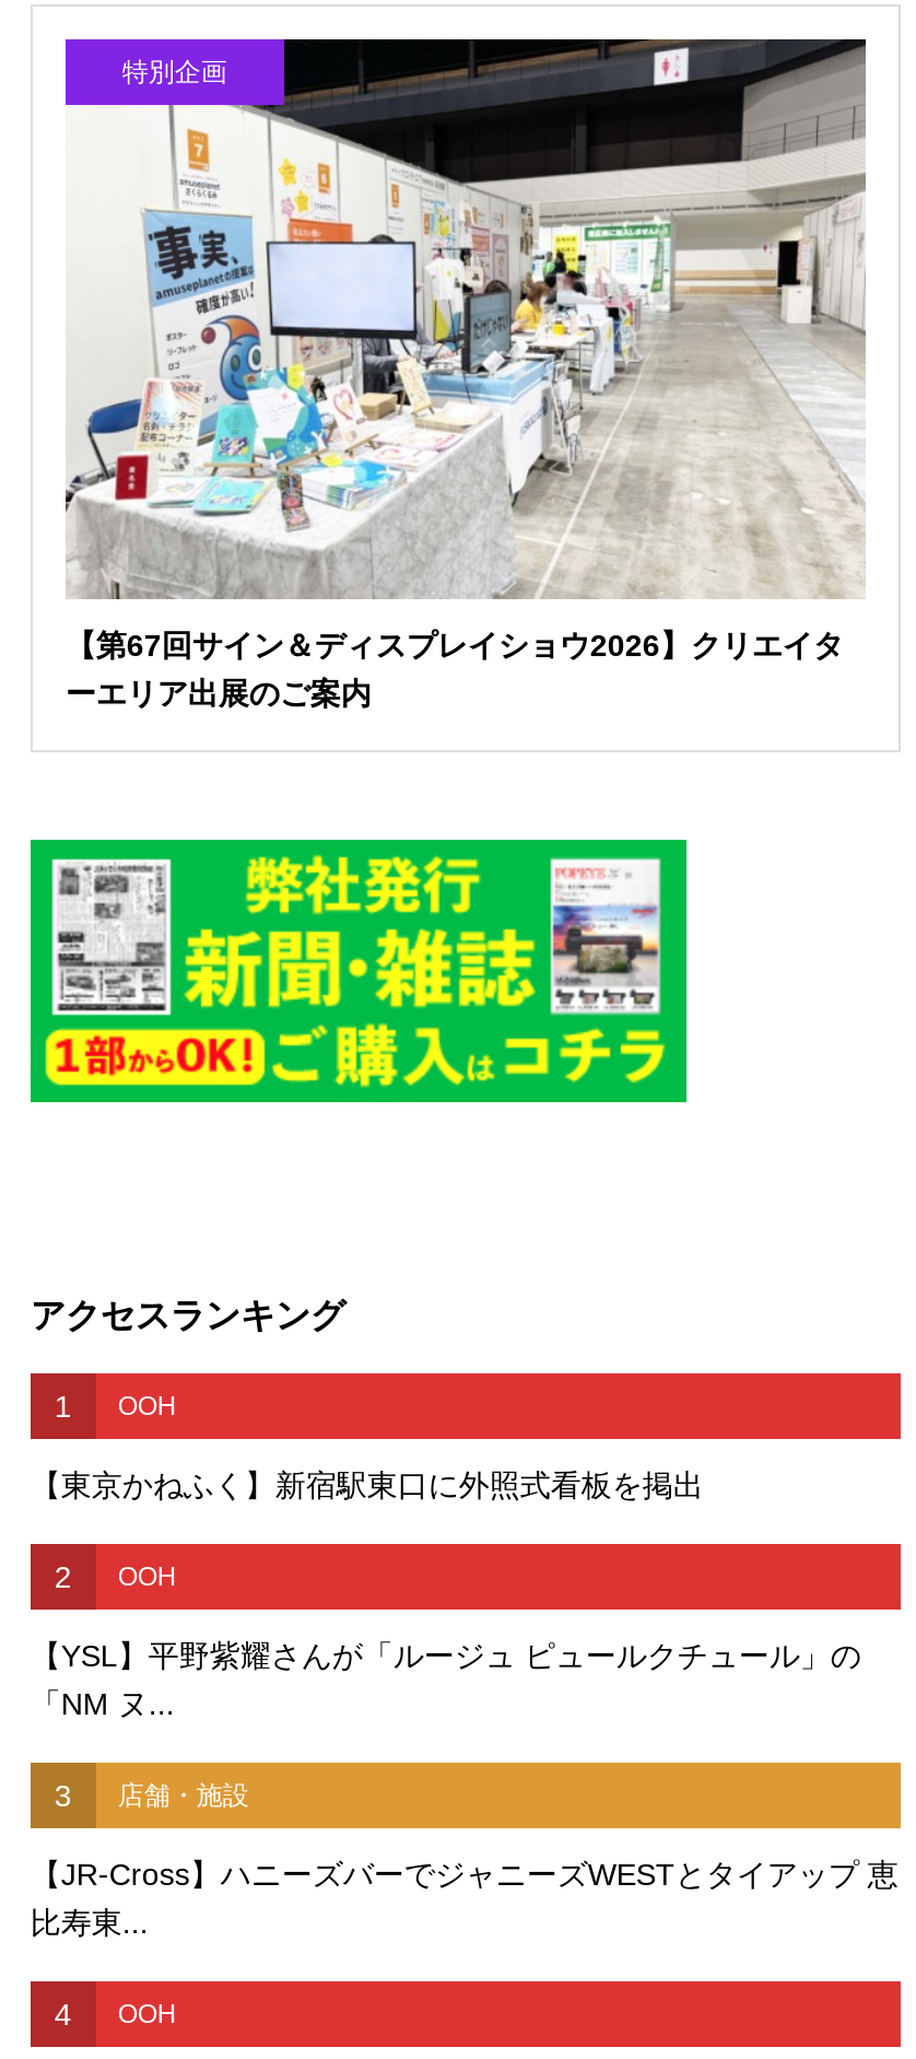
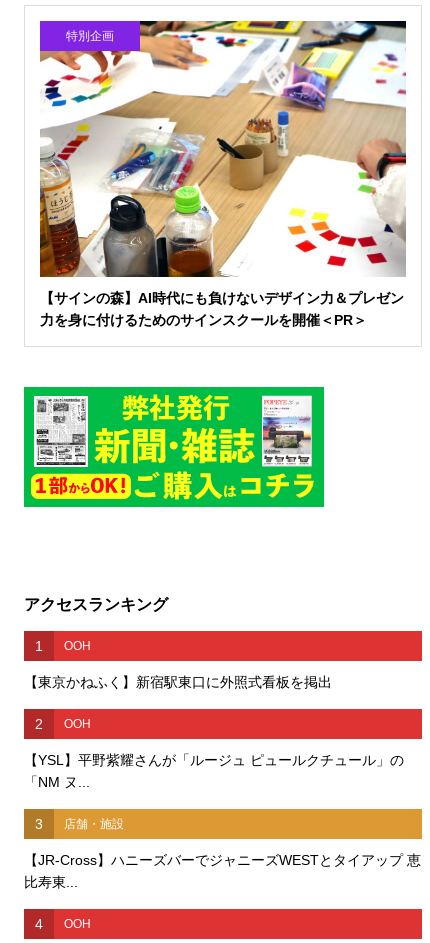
[63,37,868,711] [image] | 【第67回サイン＆ディスプレイショウ2026】クリエイタ | ーエリア出展のご案内 -> [39,20,406,328] [image] | 【サインの森】AI時代にも負けないデザイン力＆プレゼン | 力を身に付けるためのサインスクールを開催＜PR＞

